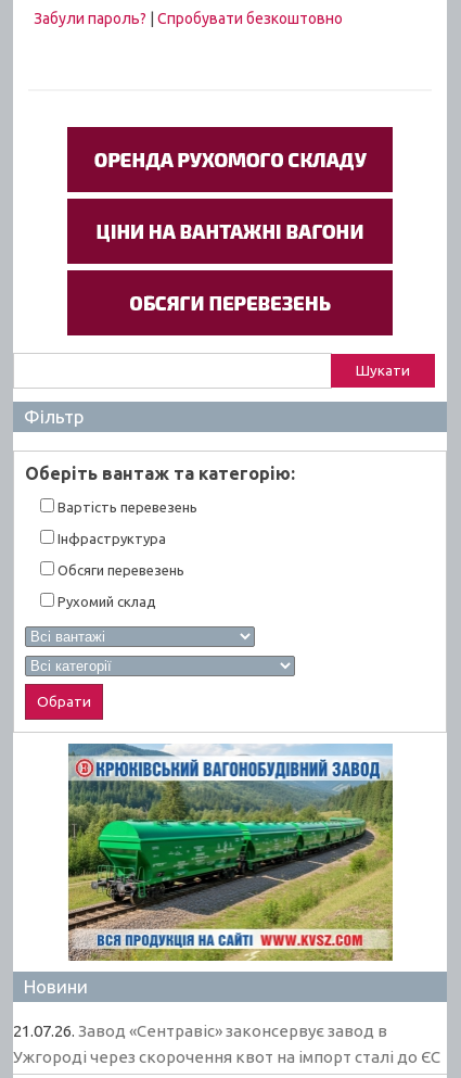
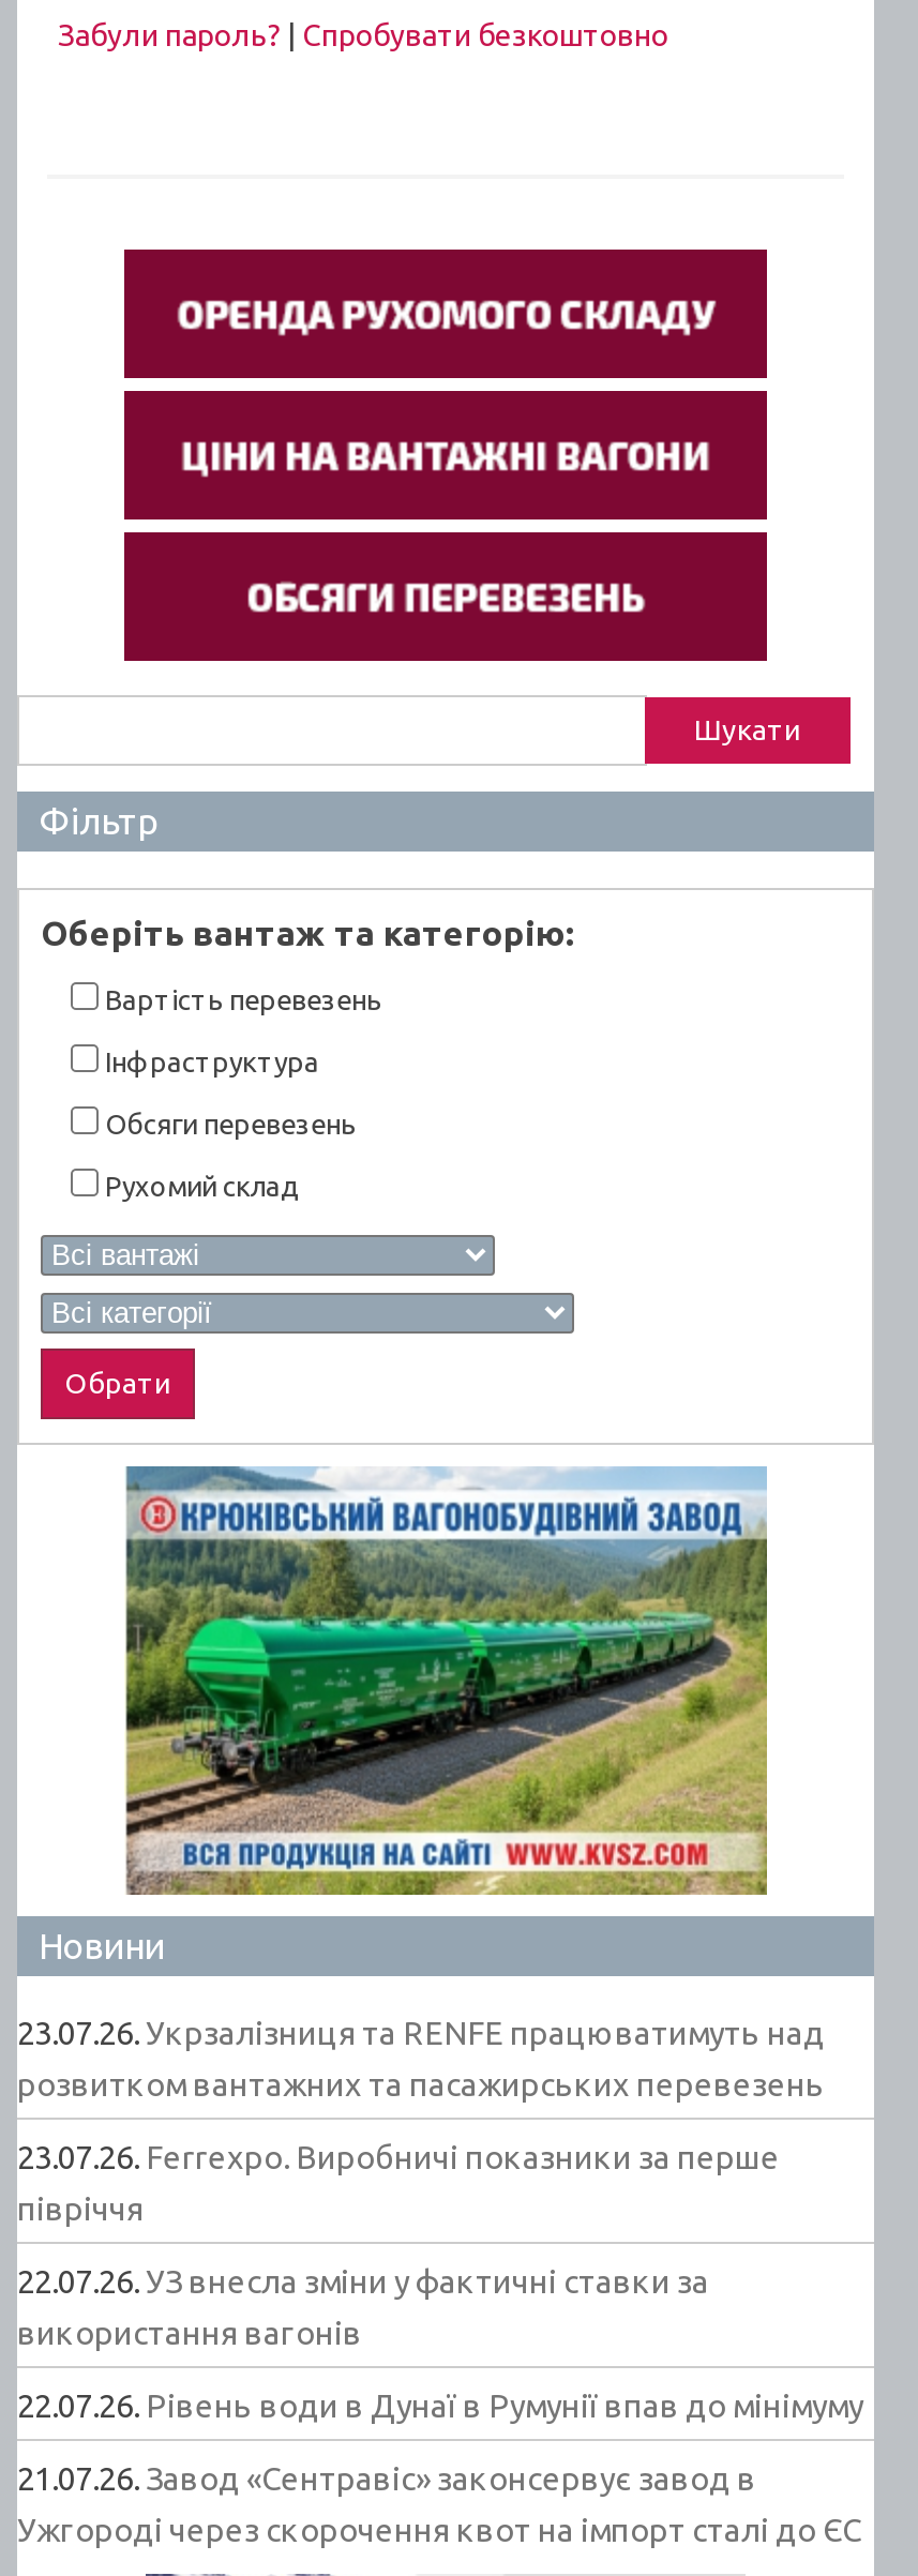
none -> [17,2015,863,2424] 23.07.26. Укрзалізниця та RENFE працюватимуть над | розвитком вантажних та пасажирських перевезень | 23.07.26. Ferrexpo. Виробничі показники за перше | півріччя | 22.07.26. УЗ внесла зміни у фактичні ставки за | використання вагонів | 22.07.26. Рівень води в Дунаї в Румунії впав до мінімуму

